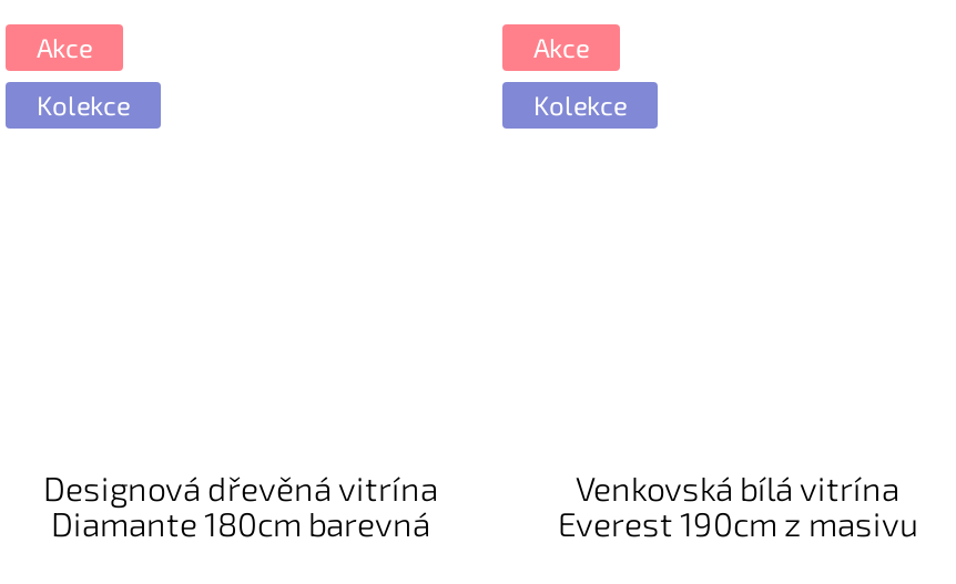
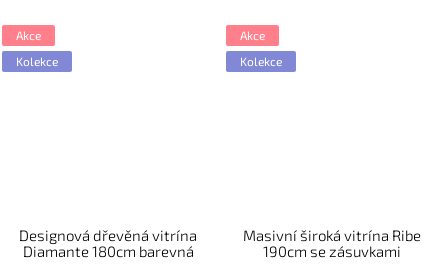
[558,468,917,544] Venkovská bílá vitrína | Everest 190cm z masivu -> [243,226,421,260] Masivní široká vitrína Ribe | 190cm se zásuvkami

